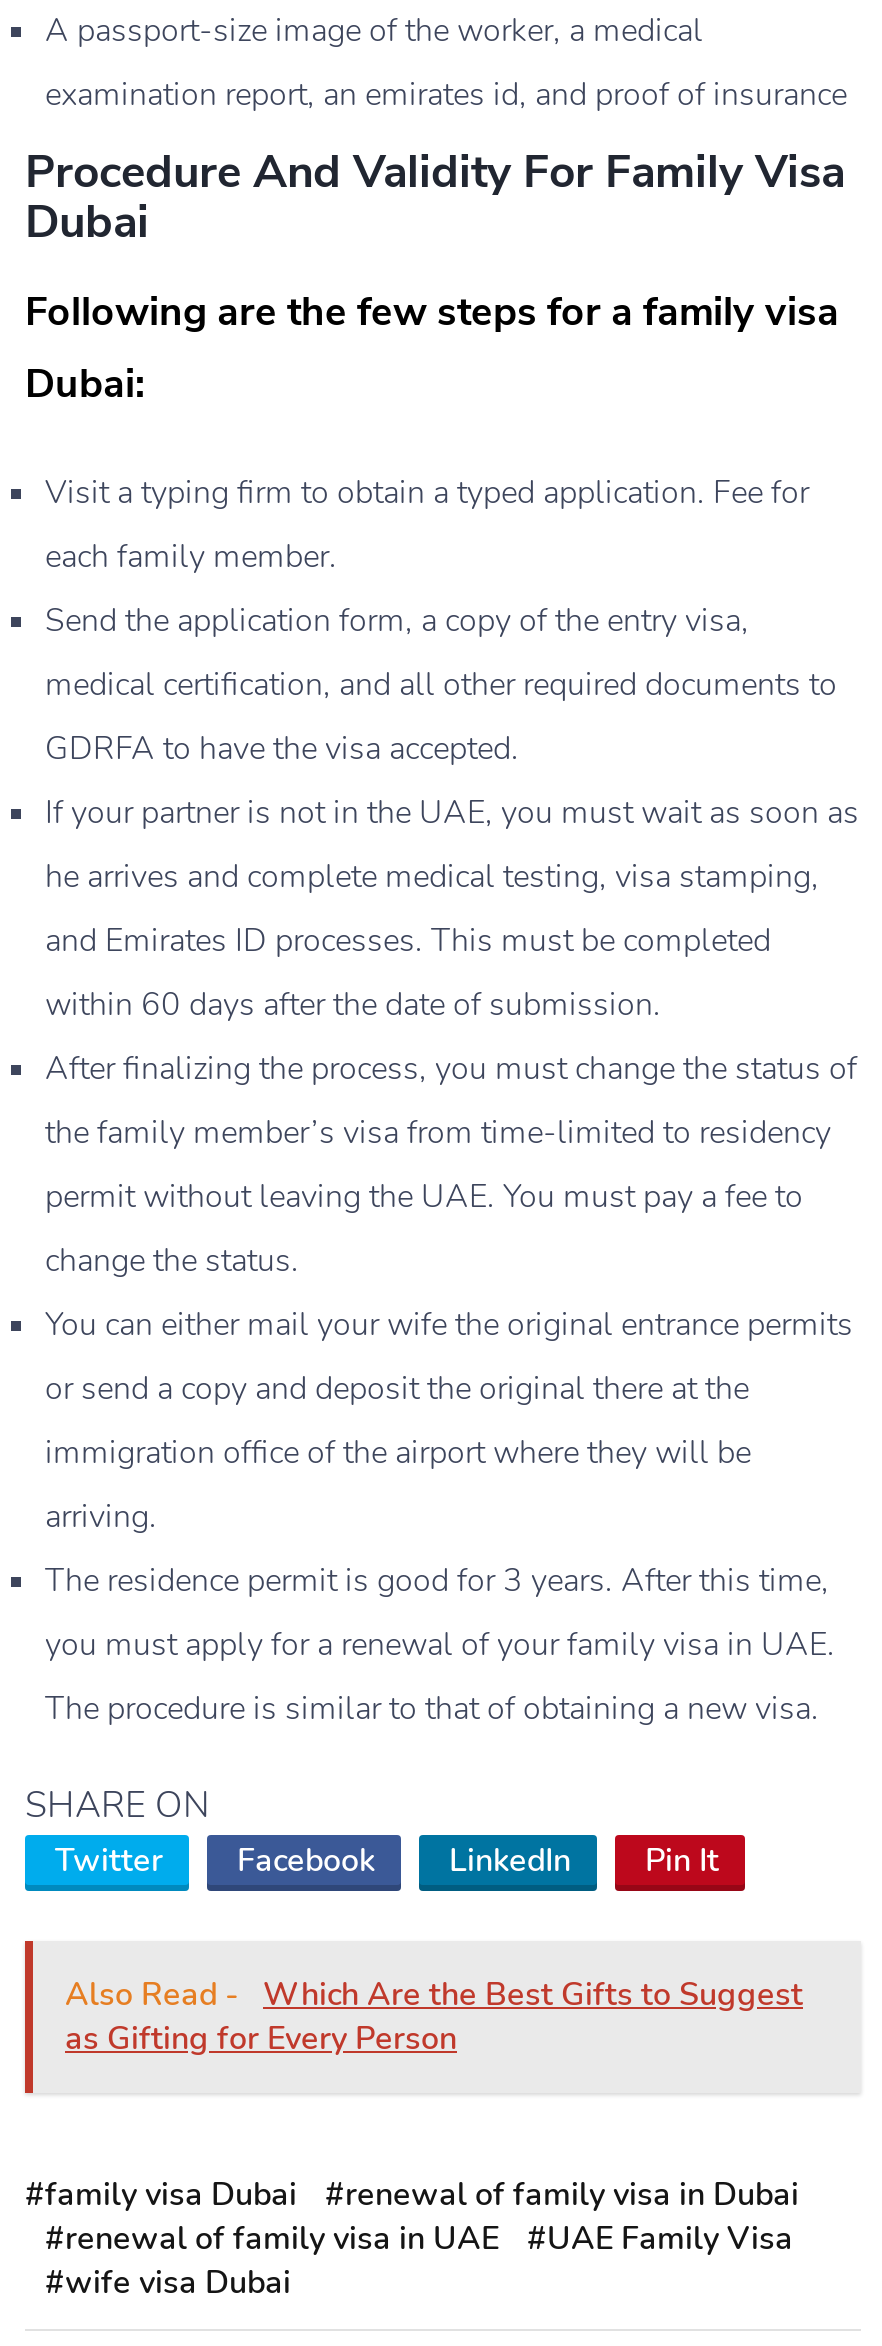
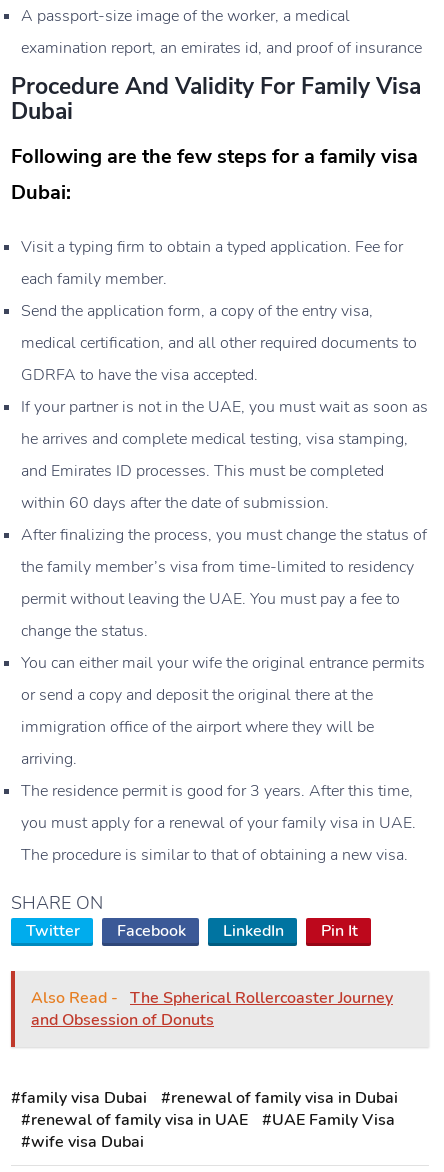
[65,1973,803,2061] Also Read - Which Are the Best Gifts to Suggest | as Gifting for Every Person -> [31,987,393,1031] Also Read - The Spherical Rollercoaster Journey | and Obsession of Donuts

